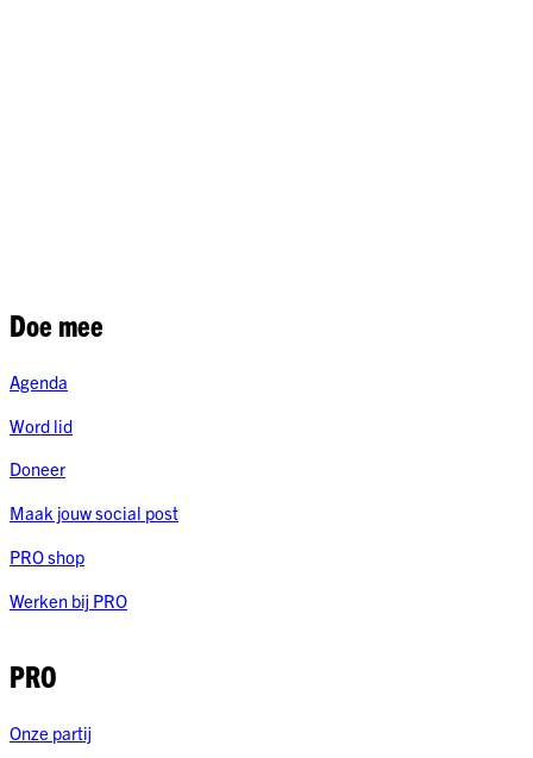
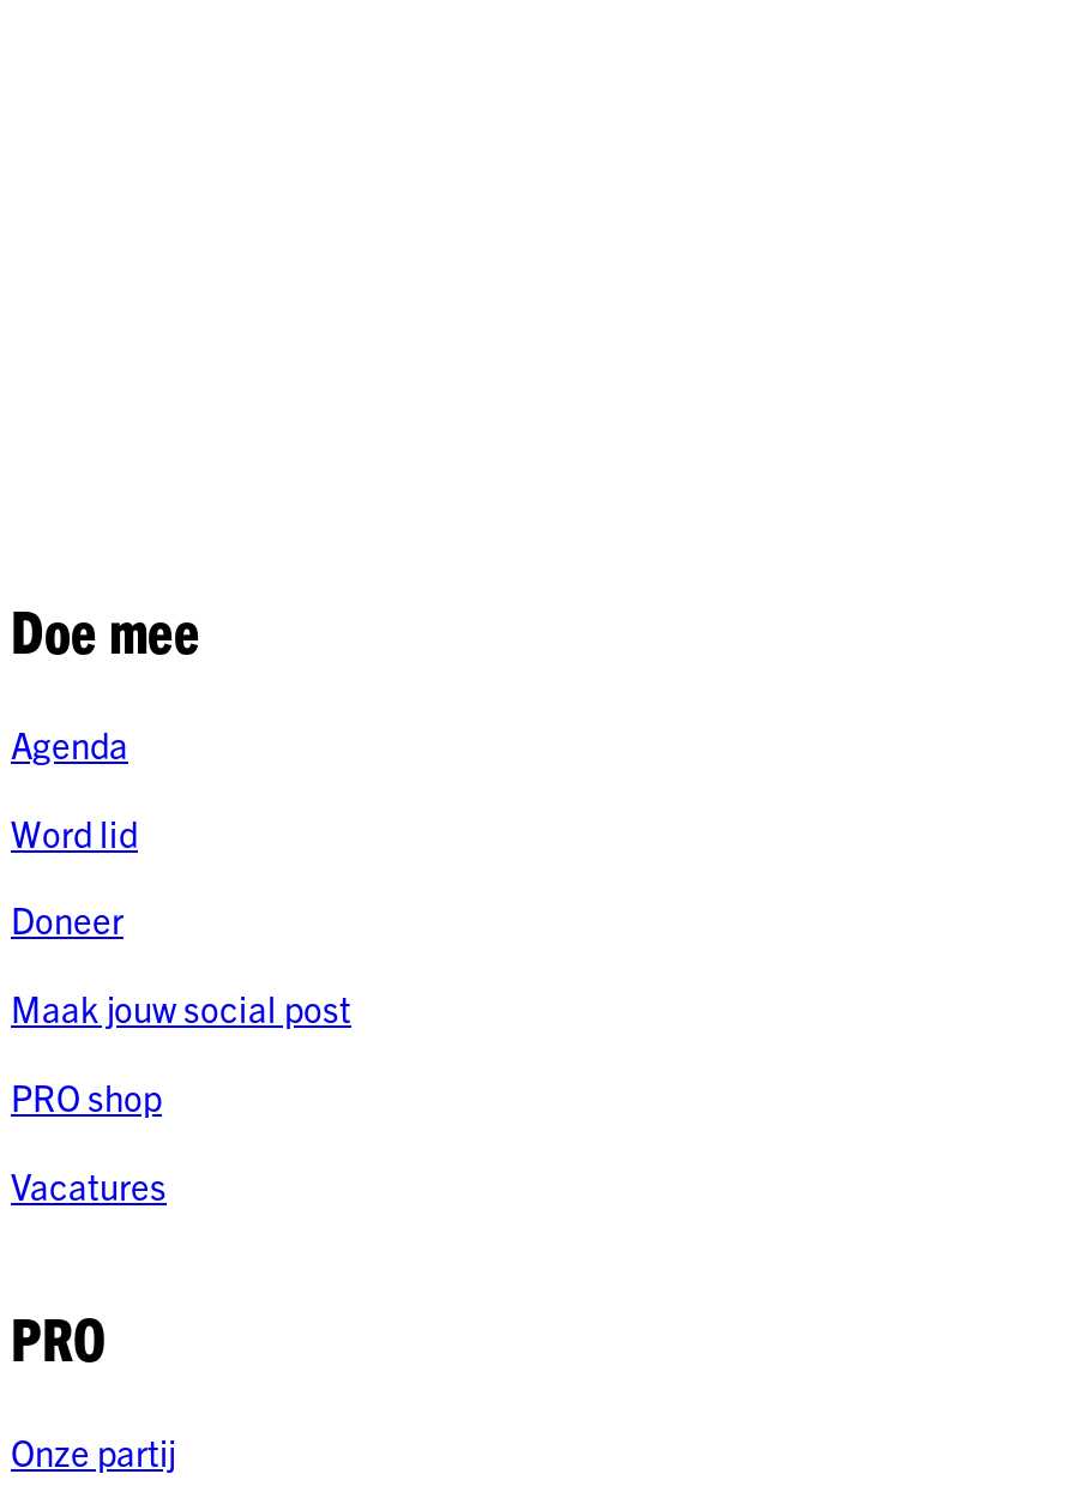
[10,589,127,612] Werken bij PRO -> [11,1162,167,1208] Vacatures

